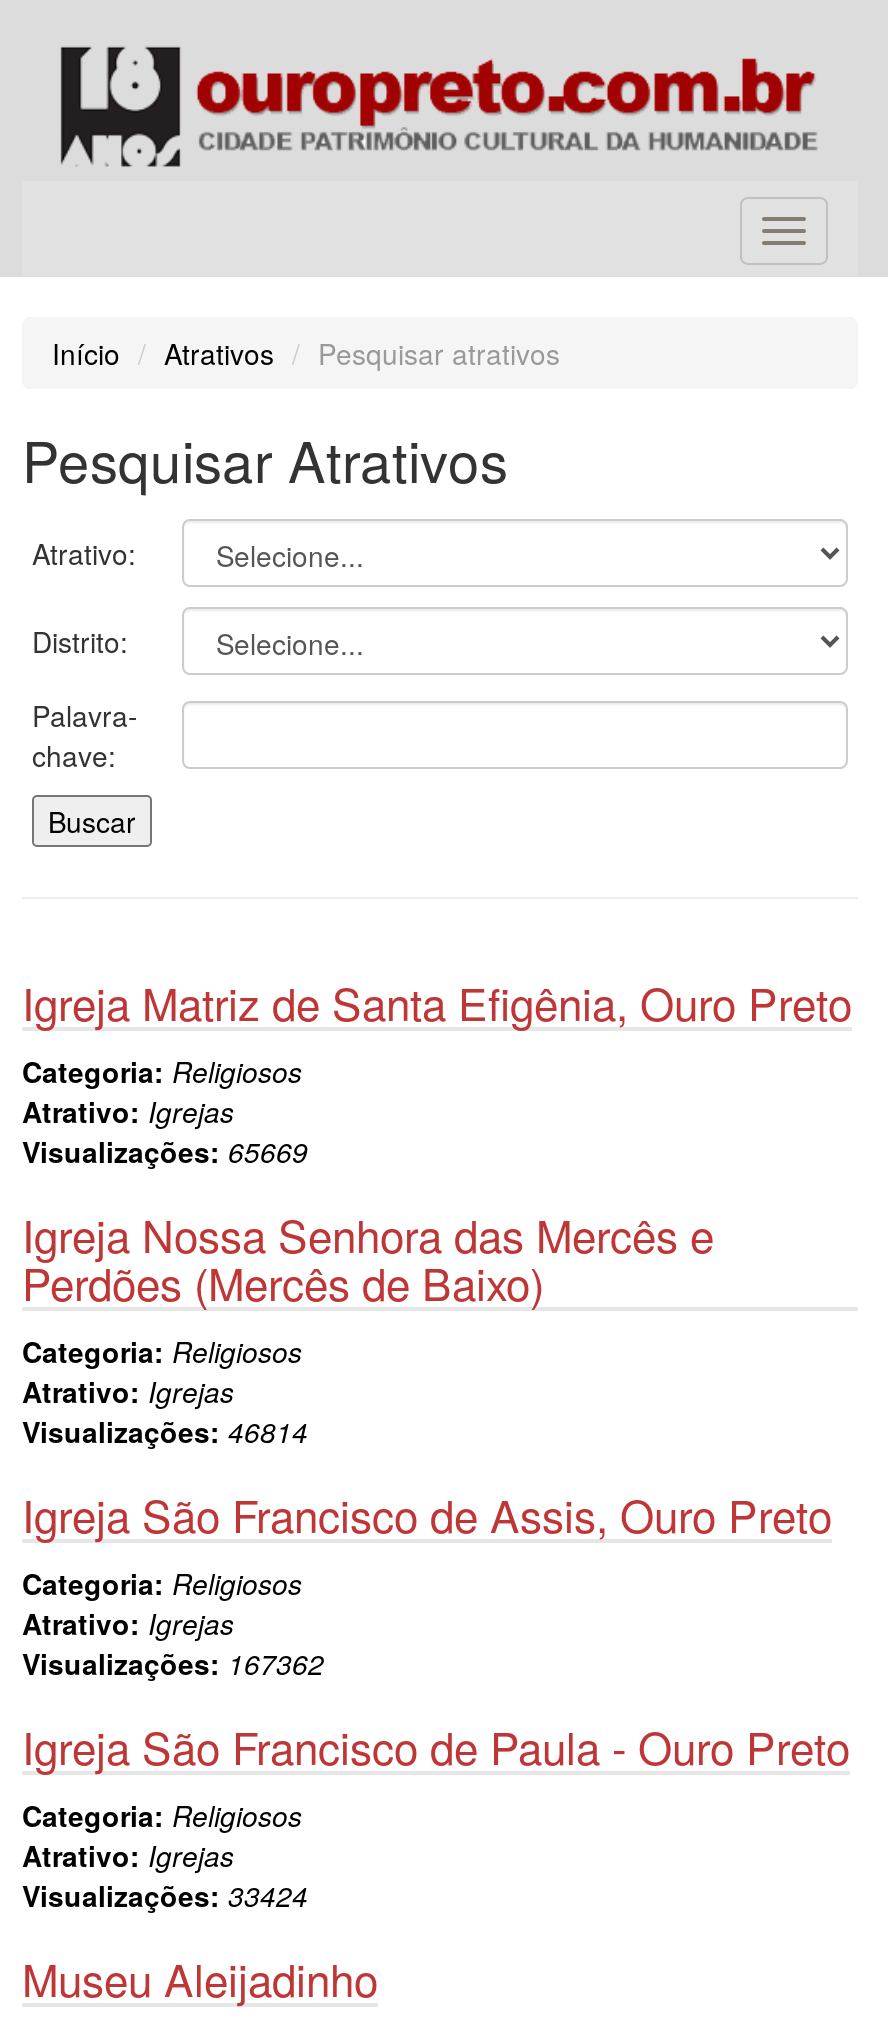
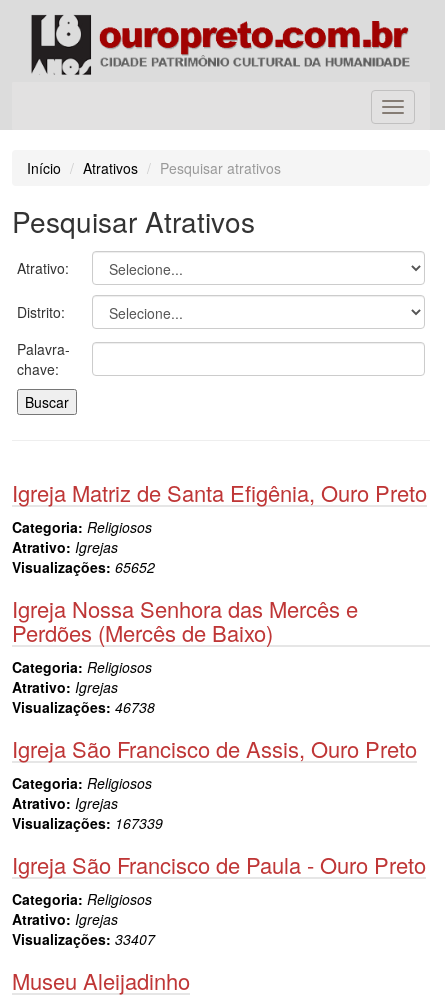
[22,1131,308,1171] Visualizações: 65669 -> [12,557,155,577] Visualizações: 65652
[22,1411,308,1451] Visualizações: 46814 -> [12,697,155,717] Visualizações: 46738
[22,1643,324,1683] Visualizações: 167362 -> [12,813,163,833] Visualizações: 167339
[22,1875,308,1915] Visualizações: 33424 -> [12,929,155,949] Visualizações: 33407

